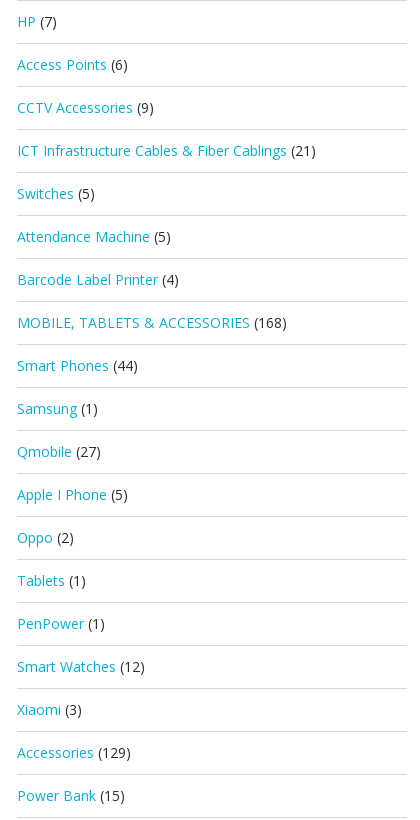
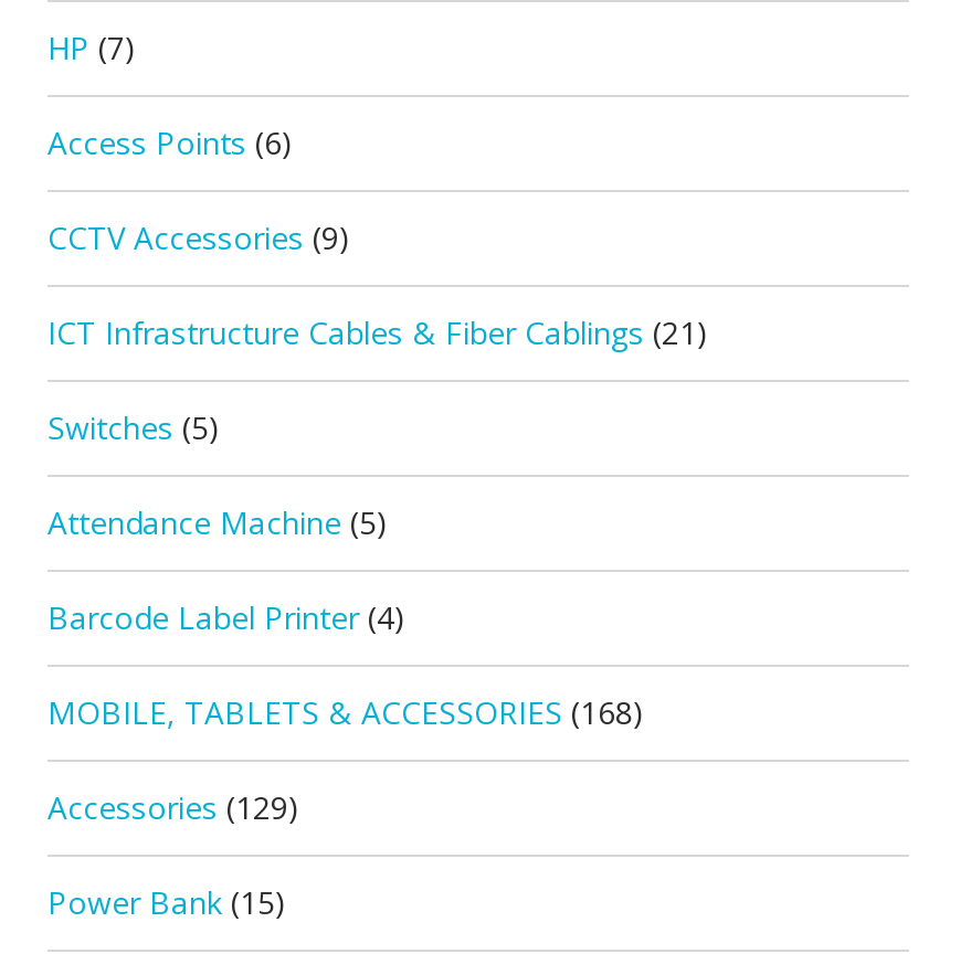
[17,356,145,719] Smart Phones (44) | Samsung (1) | Qmobile (27) | Apple I Phone (5) | Oppo (2) | Tablets (1) | PenPower (1) | Smart Watches (12) | Xiaomi (3) -> none

